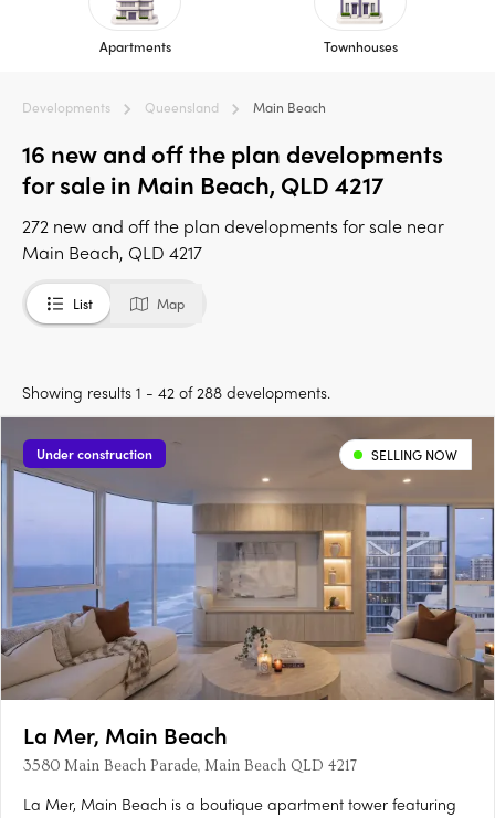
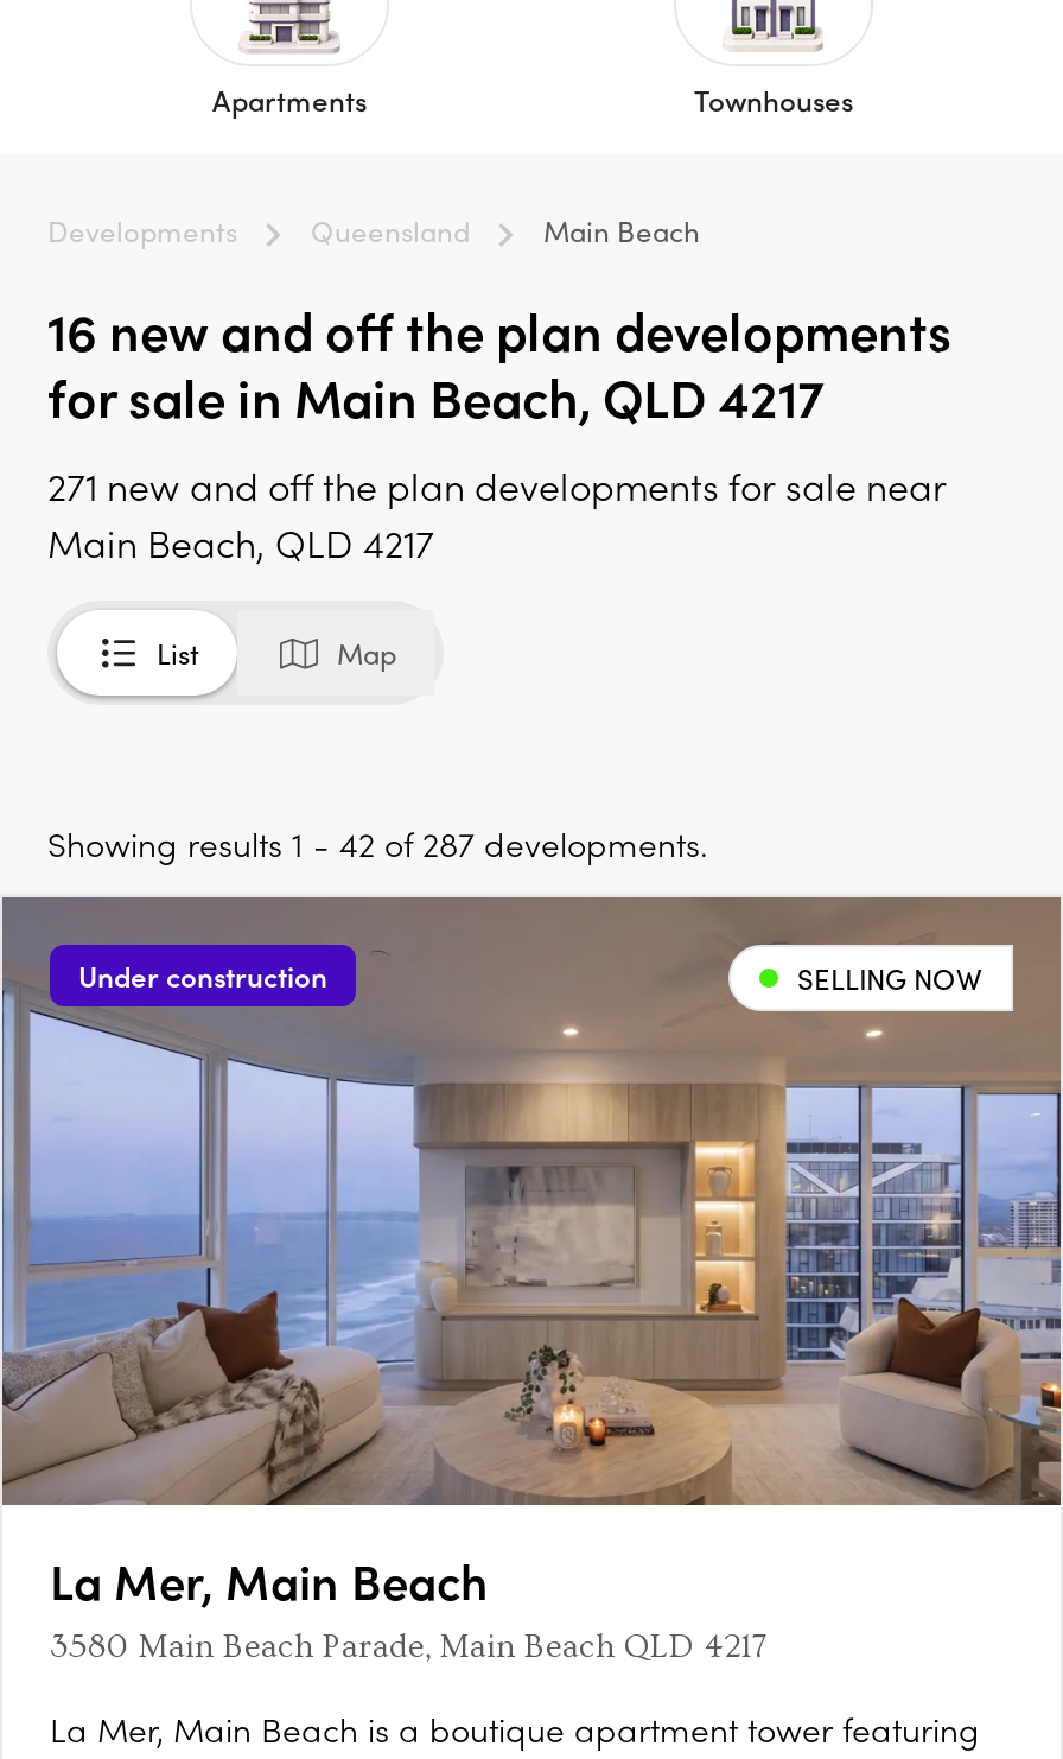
[22,213,444,239] 272 new and off the plan developments for sale near -> [47,459,947,513] 271 new and off the plan developments for sale near
[22,381,330,403] Showing results 1 - 42 of 288 developments. -> [47,820,707,867] Showing results 1 - 42 of 287 developments.

